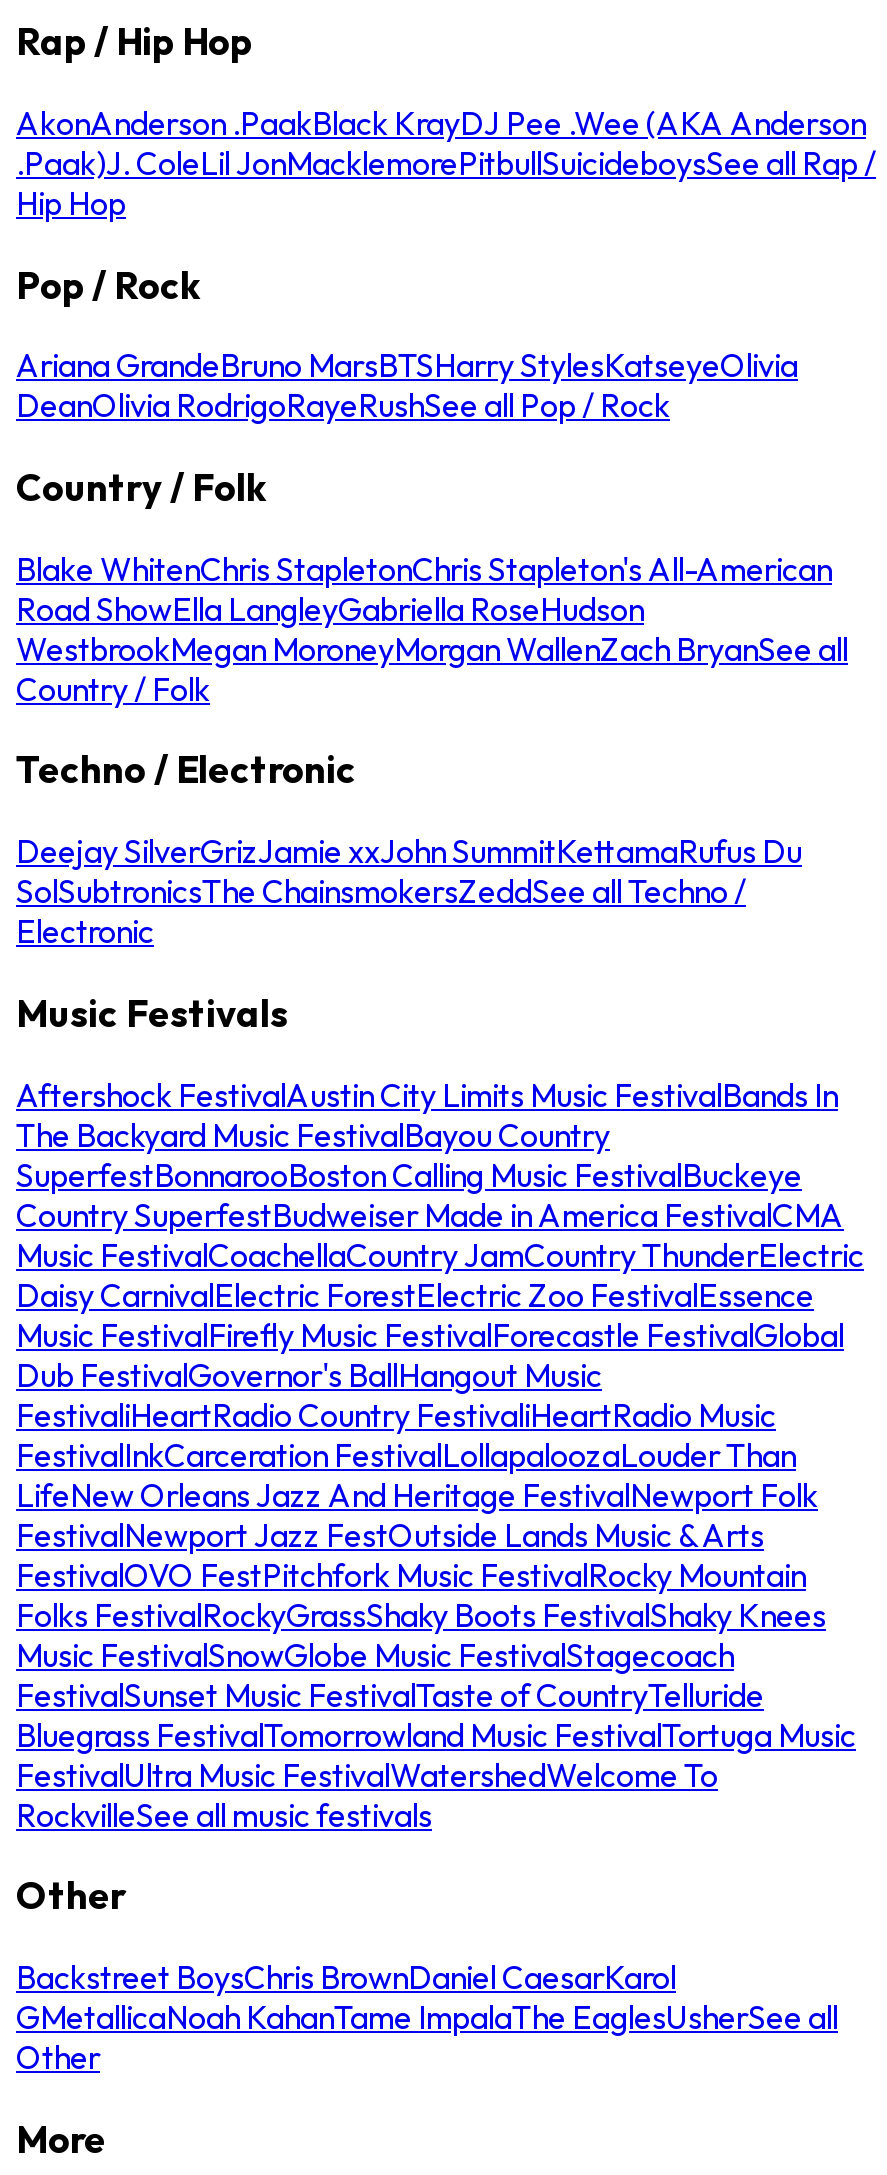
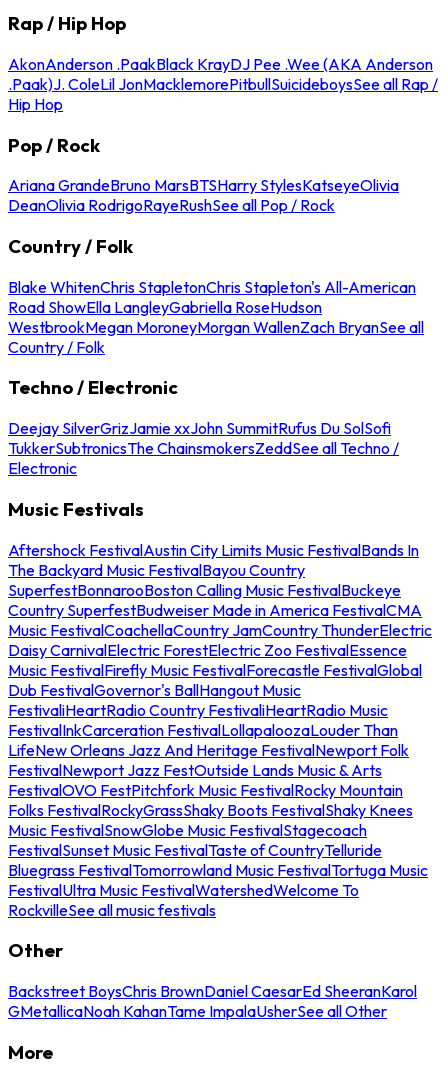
[16,831,802,911] Deejay SilverGrizJamie xxJohn SummitKettamaRufus Du | SolSubtronicsThe ChainsmokersZeddSee all Techno / -> [8,418,399,458] Deejay SilverGrizJamie xxJohn SummitRufus Du SolSofi | TukkerSubtronicsThe ChainsmokersZeddSee all Techno /
[16,1957,838,2077] Backstreet BoysChris BrownDaniel CaesarKarol | GMetallicaNoah KahanTame ImpalaThe EaglesUsherSee all | Other -> [8,981,417,1021] Backstreet BoysChris BrownDaniel CaesarEd SheeranKarol | GMetallicaNoah KahanTame ImpalaUsherSee all Other

